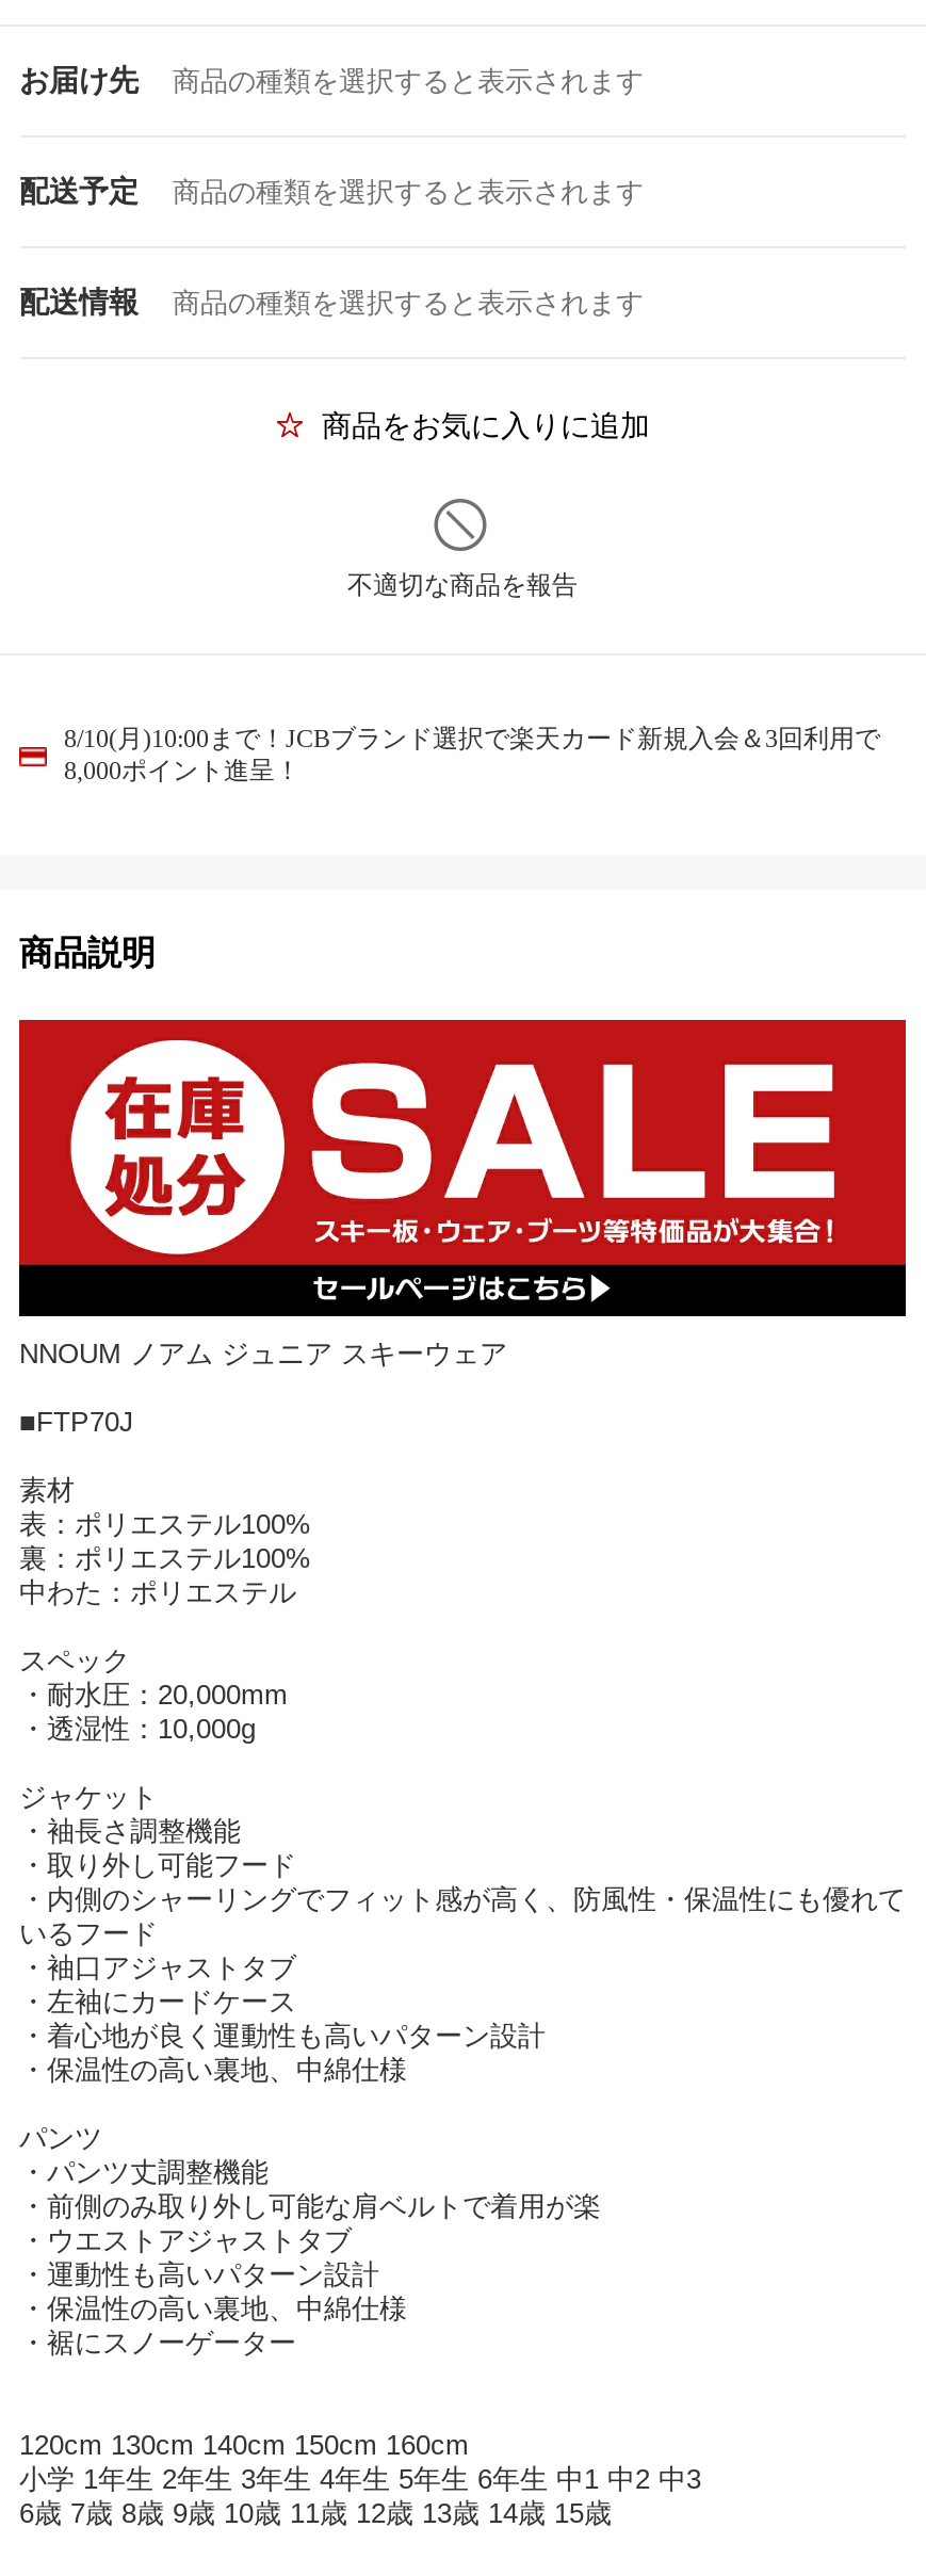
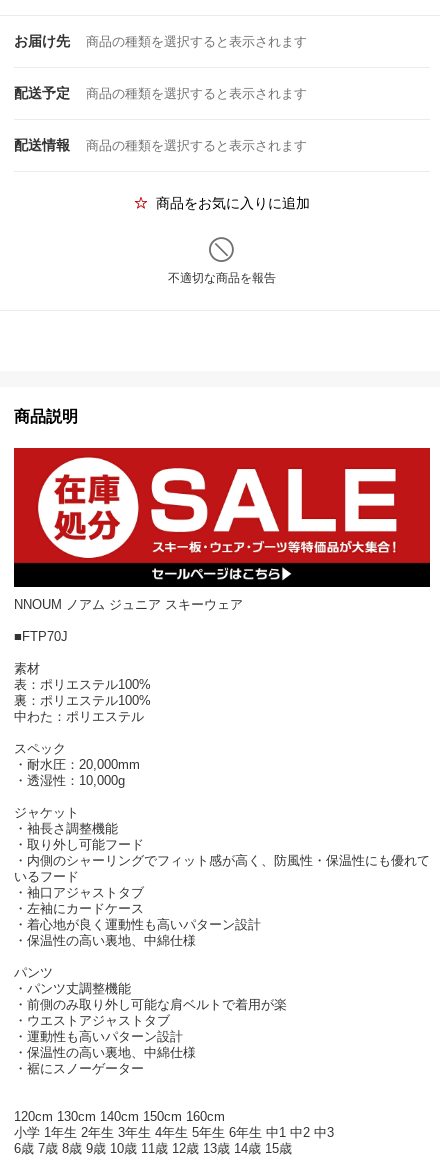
[64,724,880,785] 8/10(月)10:00まで！JCBブランド選択で楽天カード新規入会＆3回利用で | 8,000ポイント進呈！ -> none

